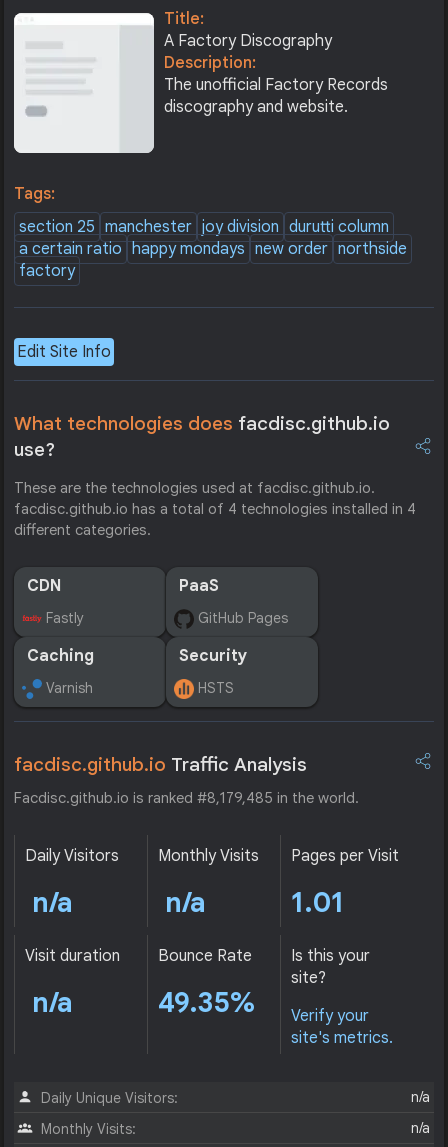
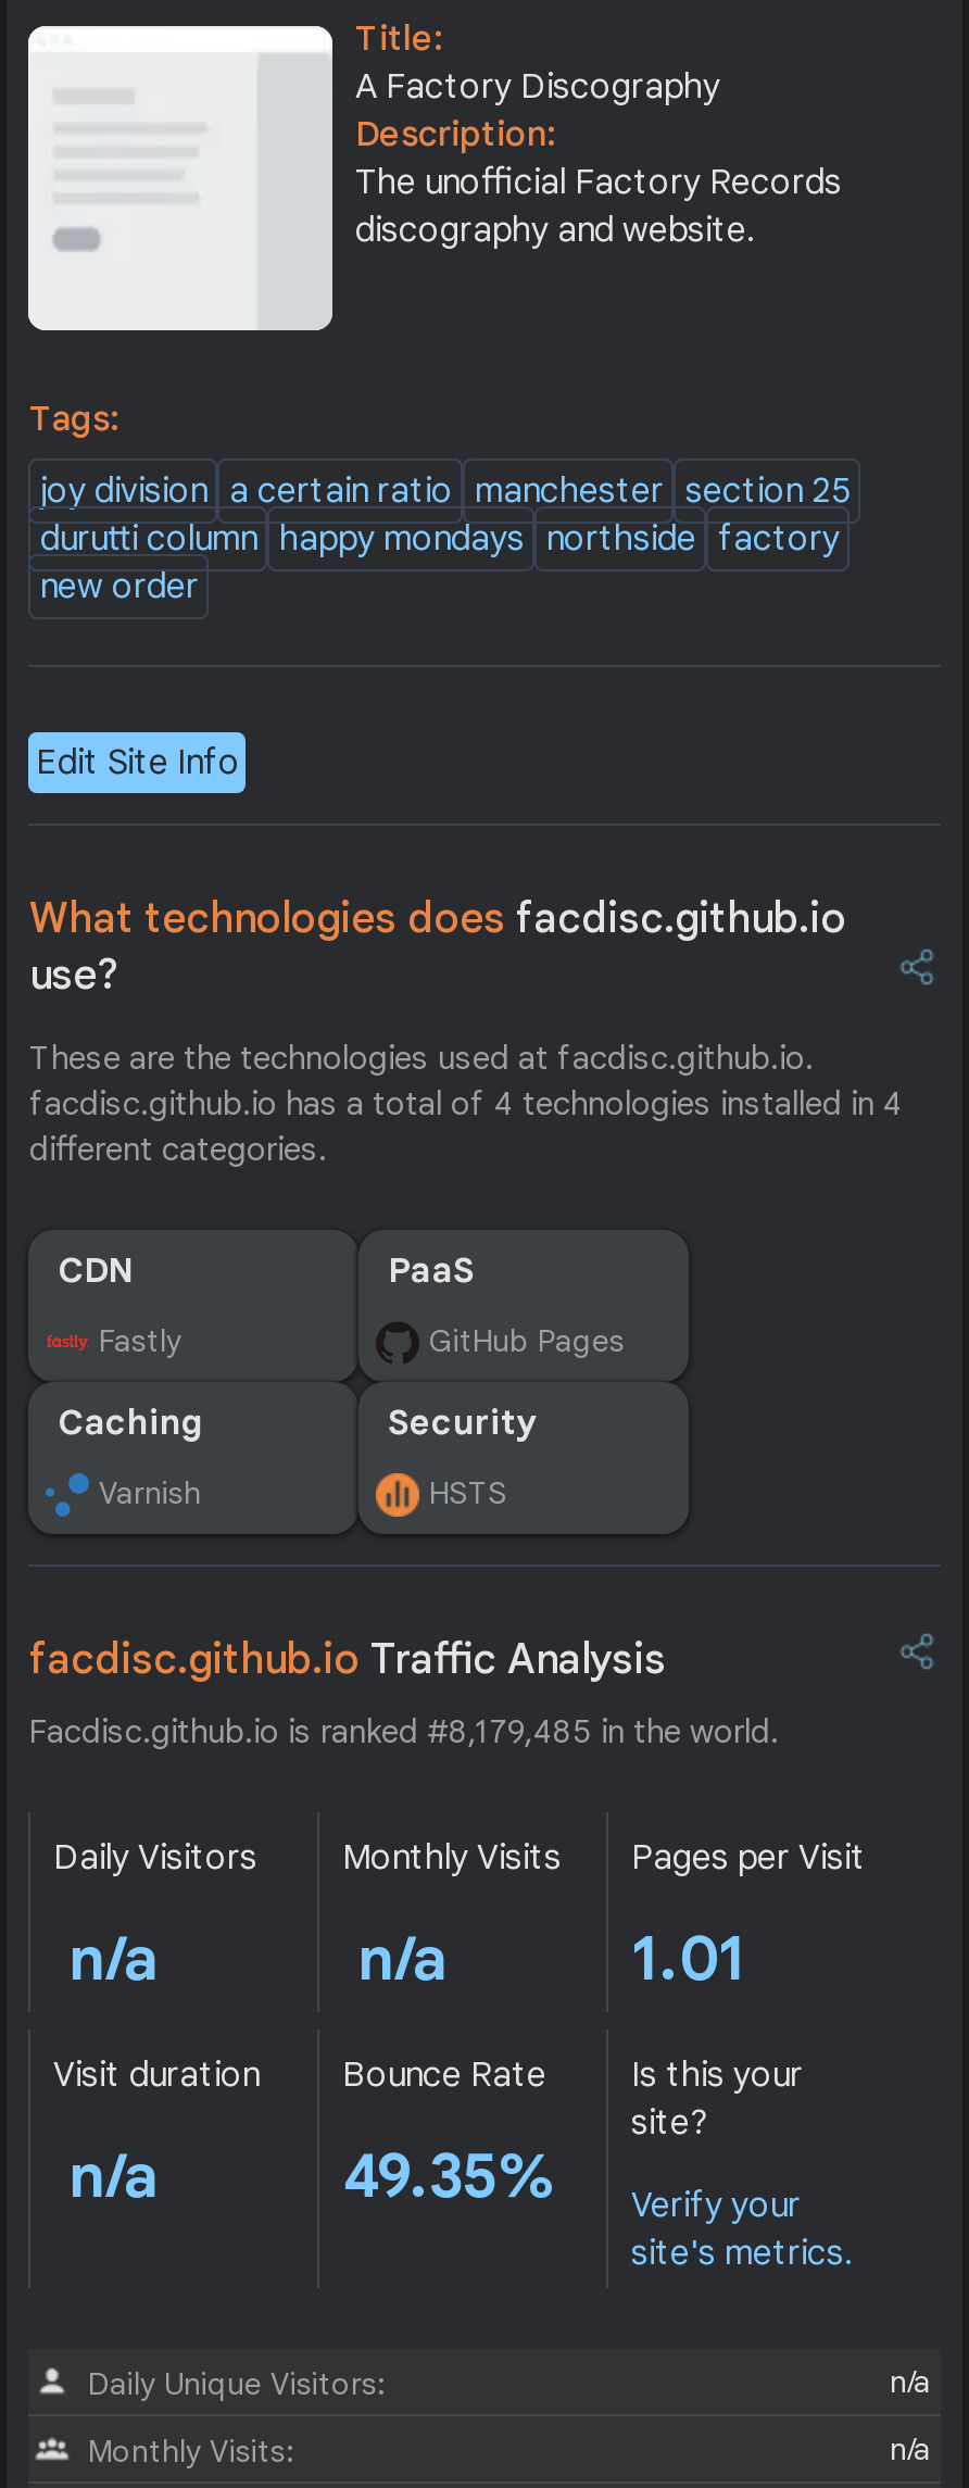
[19,217,407,281] section 25 manchester joy division durutti column | a certain ratio happy mondays new order northside | factory -> [40,470,851,609] joy division a certain ratio manchester section 25 | durutti column happy mondays northside factory | new order

